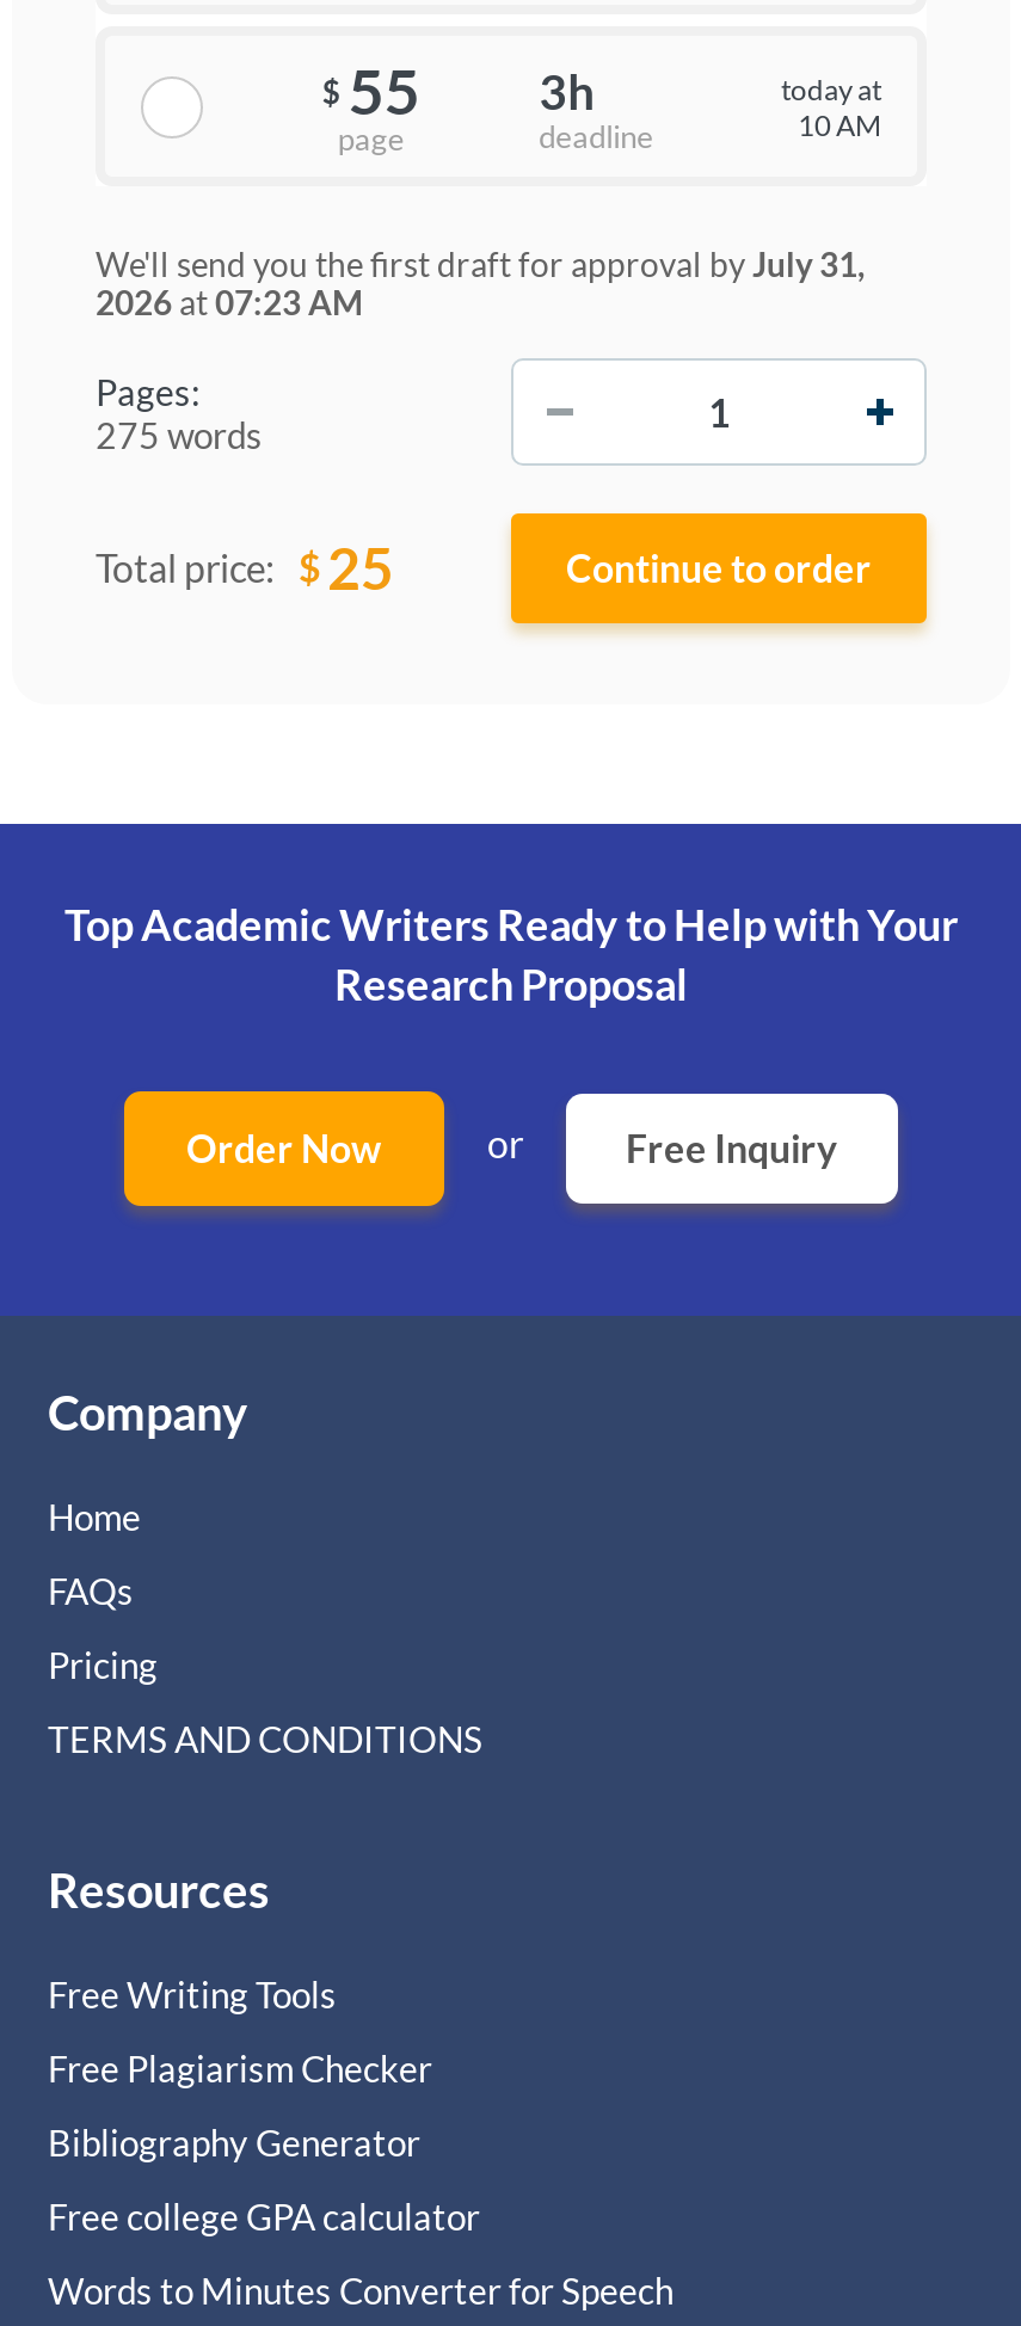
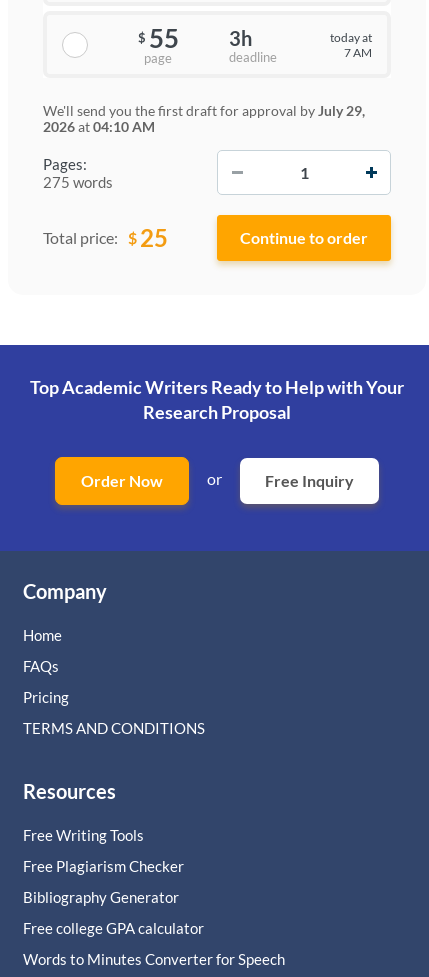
[798,106,881,142] 10 AM -> [344,44,372,59] 7 AM
[96,244,865,284] We'll send you the first draft for approval by July 31, -> [43,102,365,119] We'll send you the first draft for approval by July 29,
[96,282,363,322] 2026 at 07:23 AM -> [43,118,155,135] 2026 at 04:10 AM

